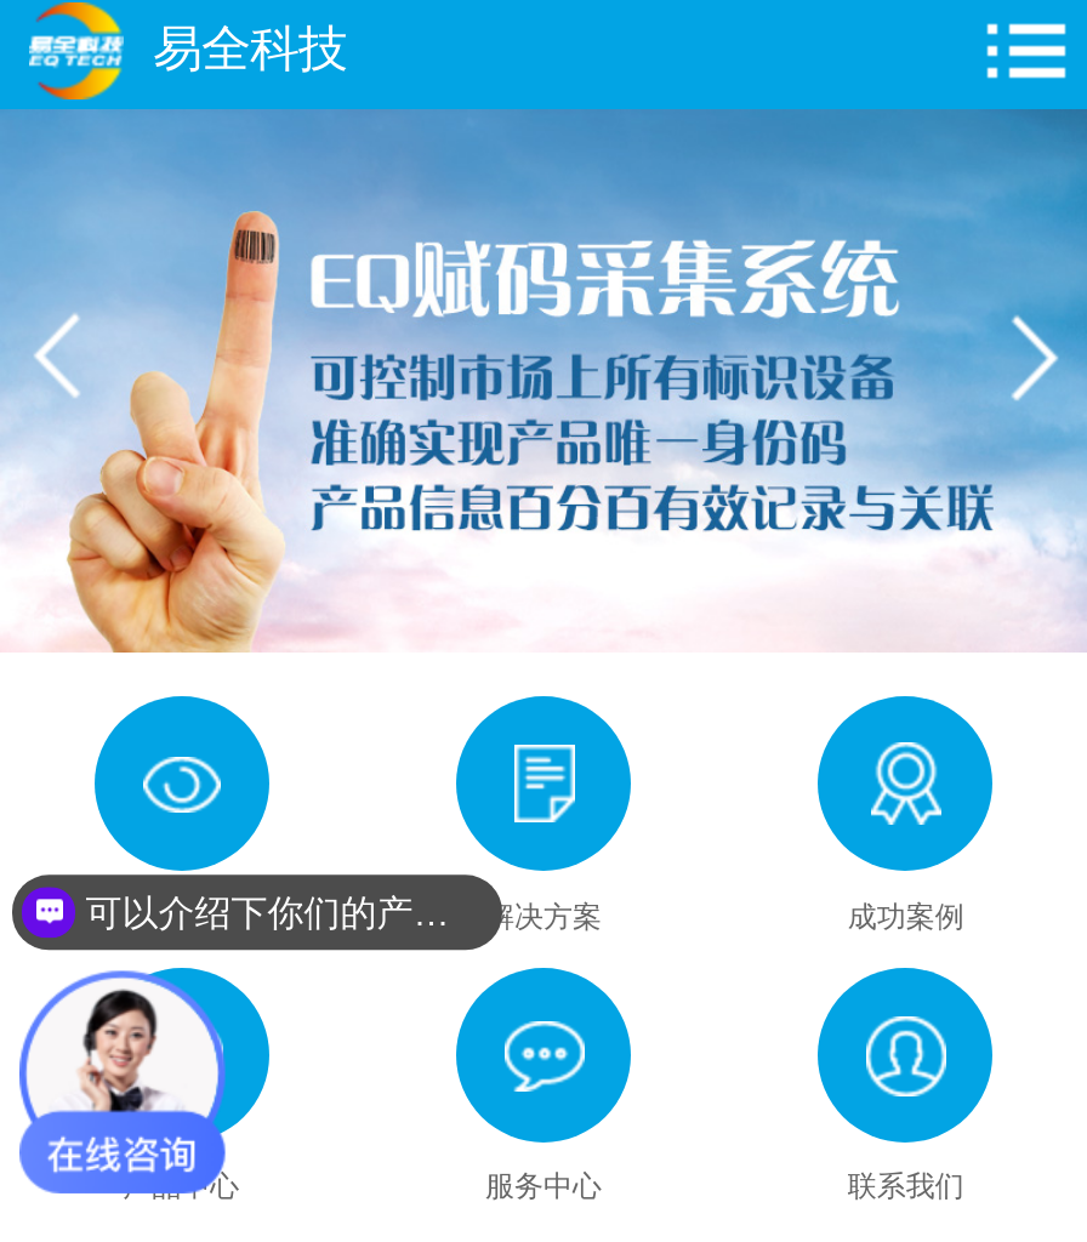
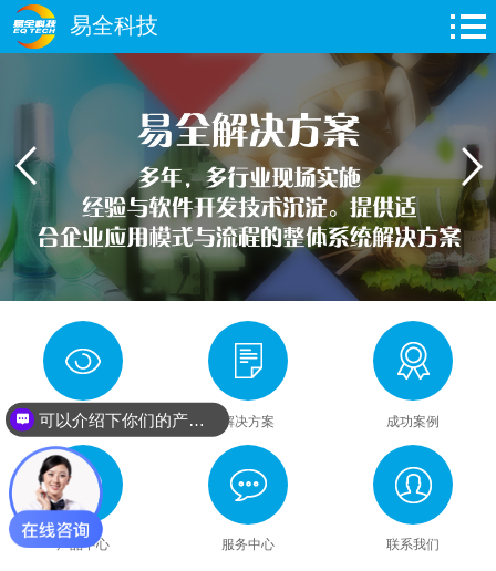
[7,109,1080,655] [image] -> [3,52,493,302] [image]

